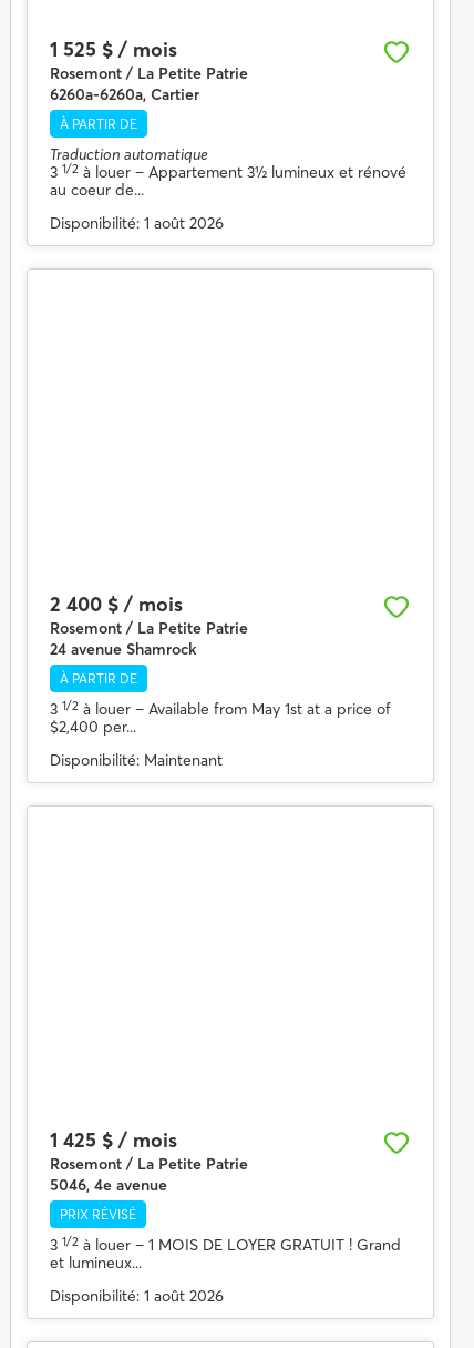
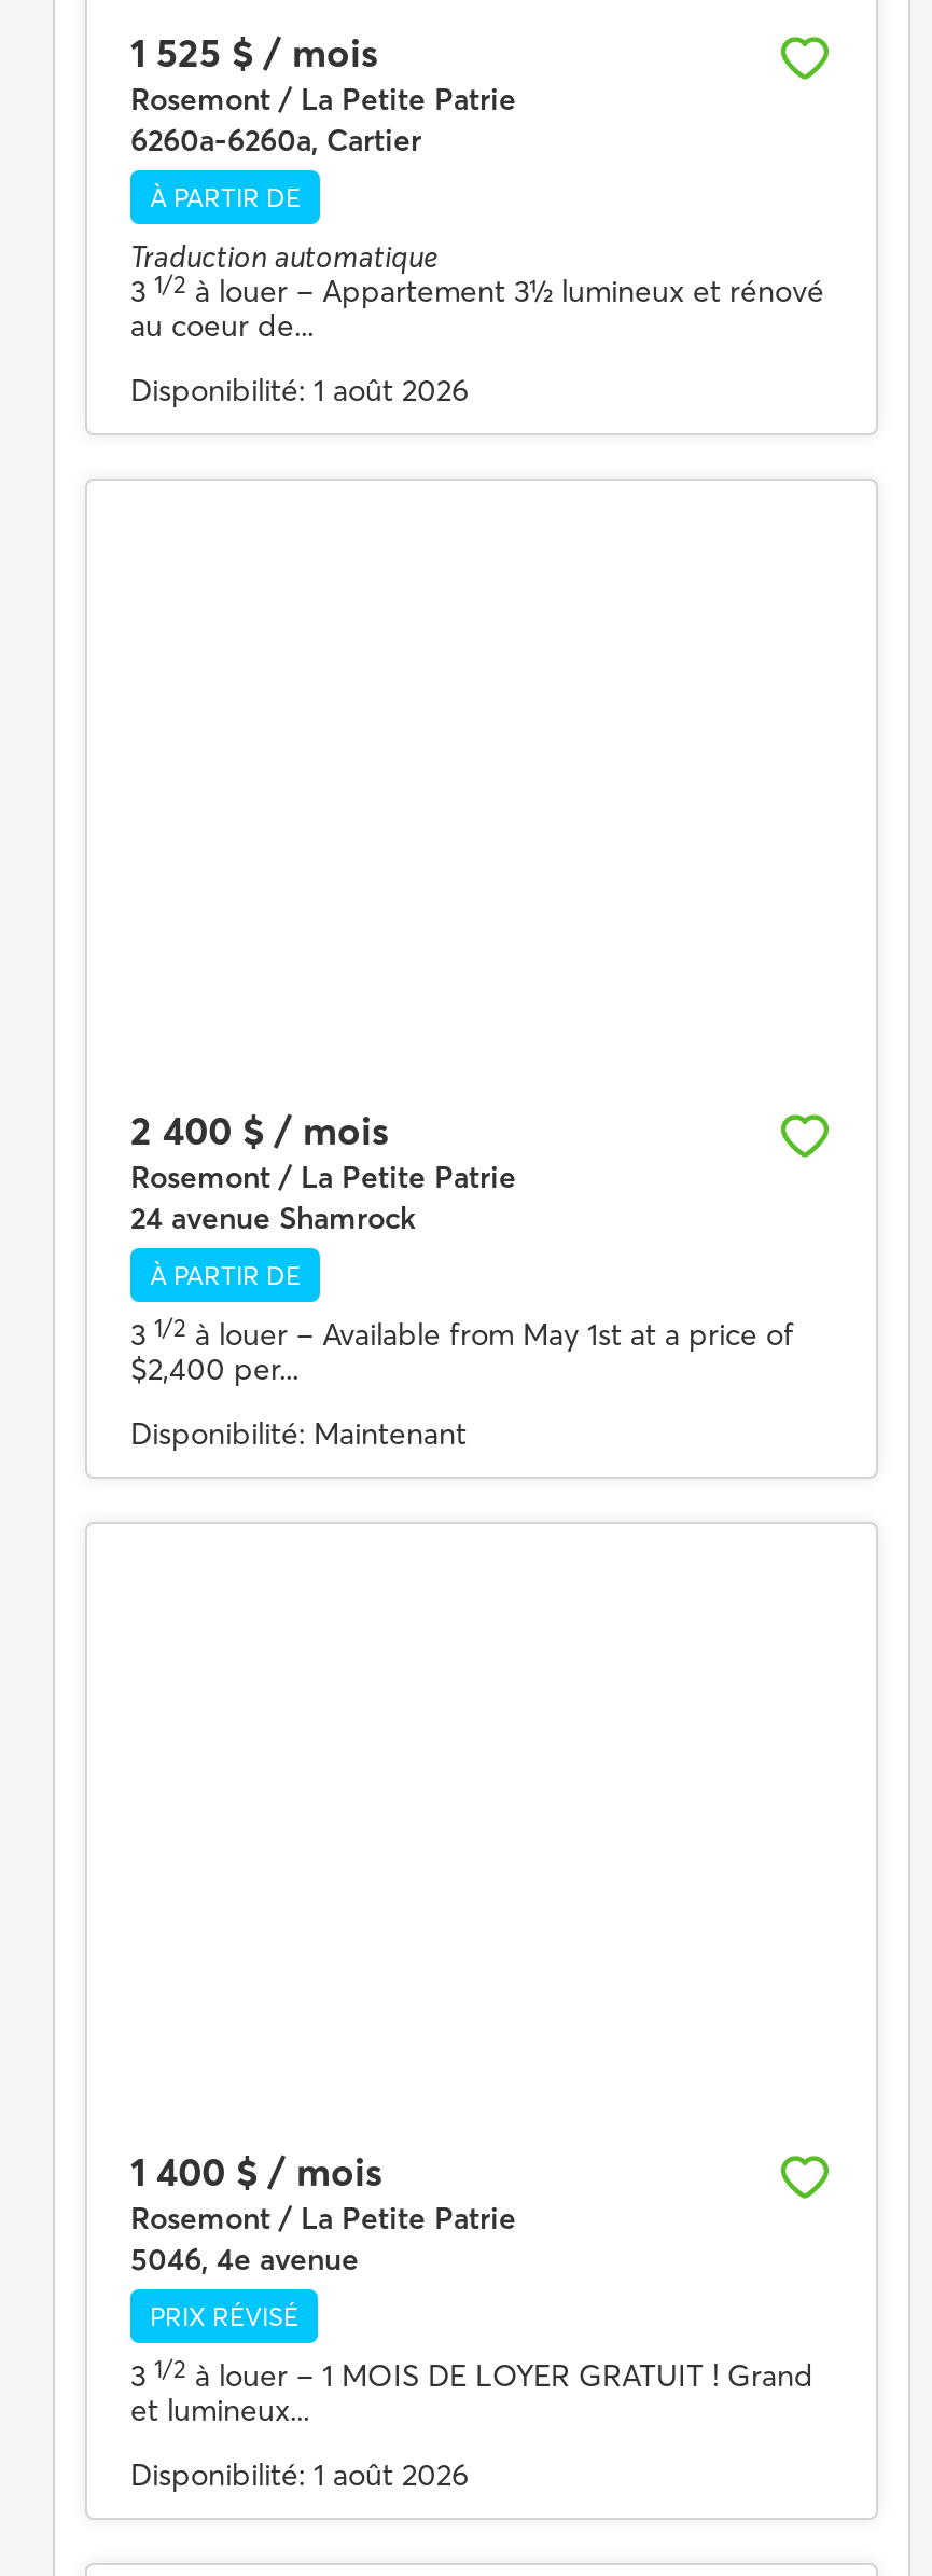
[50,1127,177,1153] 1 425 $ / mois -> [130,2147,382,2197] 1 400 $ / mois

